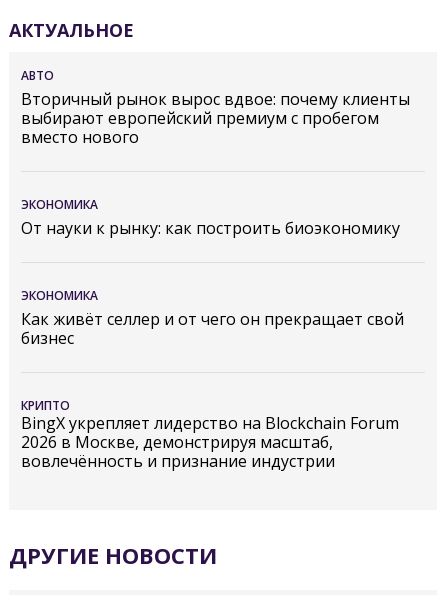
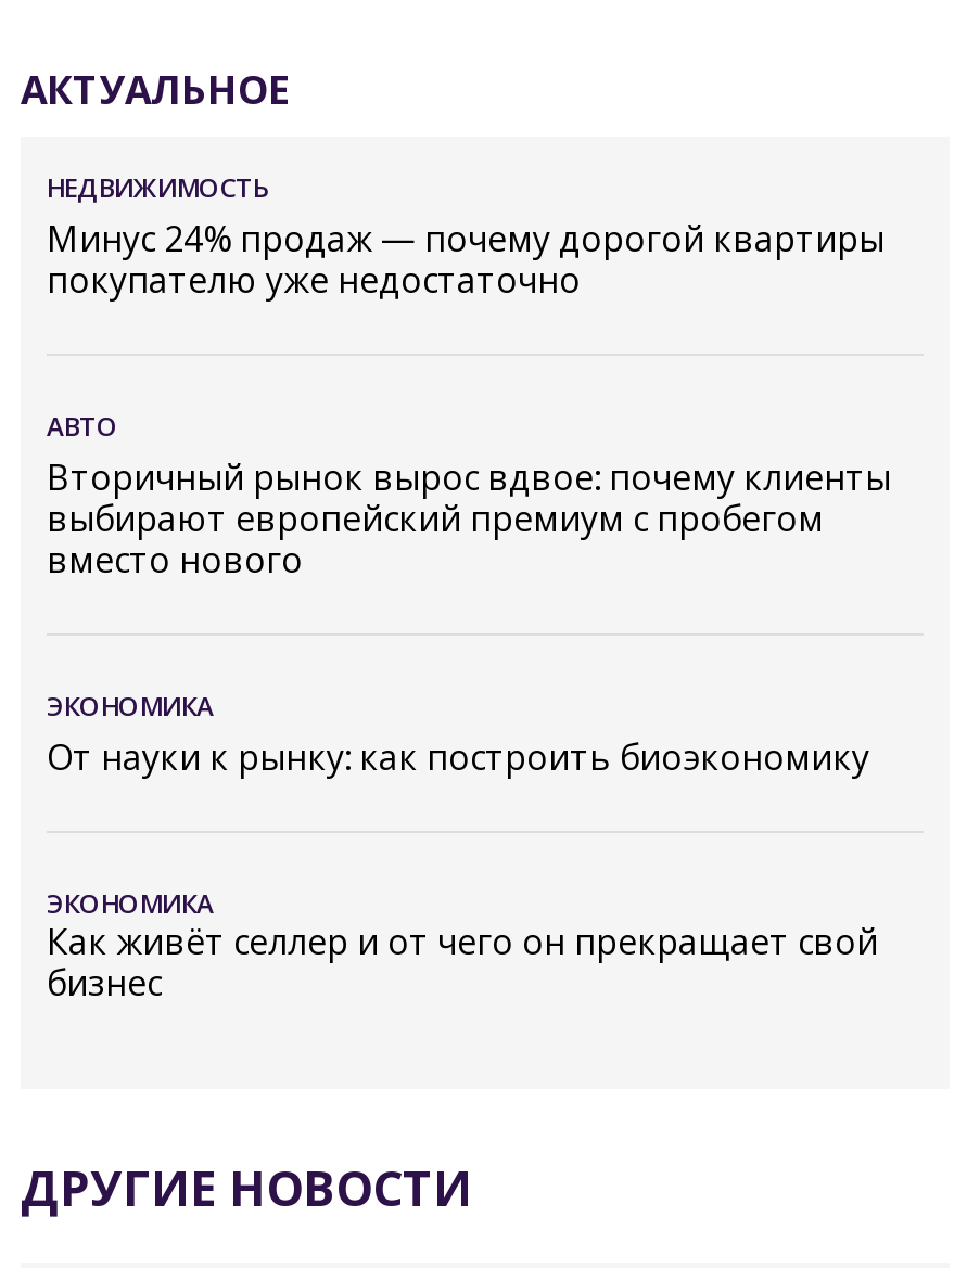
none -> [47,168,885,303] НЕДВИЖИМОСТЬ | Минус 24% продаж — почему дорогой квартиры | покупателю уже недостаточно
moved [21,67,410,304] -> [47,407,891,921]: АВТО | Вторичный рынок вырос вдвое: почему клиенты | выбирают европейский премиум с пробегом | вместо нового | ЭКОНОМИКА | От науки к рынку: как построить биоэкономику | ЭКОНОМИКА
moved [21,308,404,349] -> [47,917,878,1006]: Как живёт селлер и от чего он прекращает свой | бизнес
[21,397,399,472] КРИПТО | BingX укрепляет лидерство на Blockchain Forum | 2026 в Москве, демонстрируя масштаб, | вовлечённость и признание индустрии -> none

